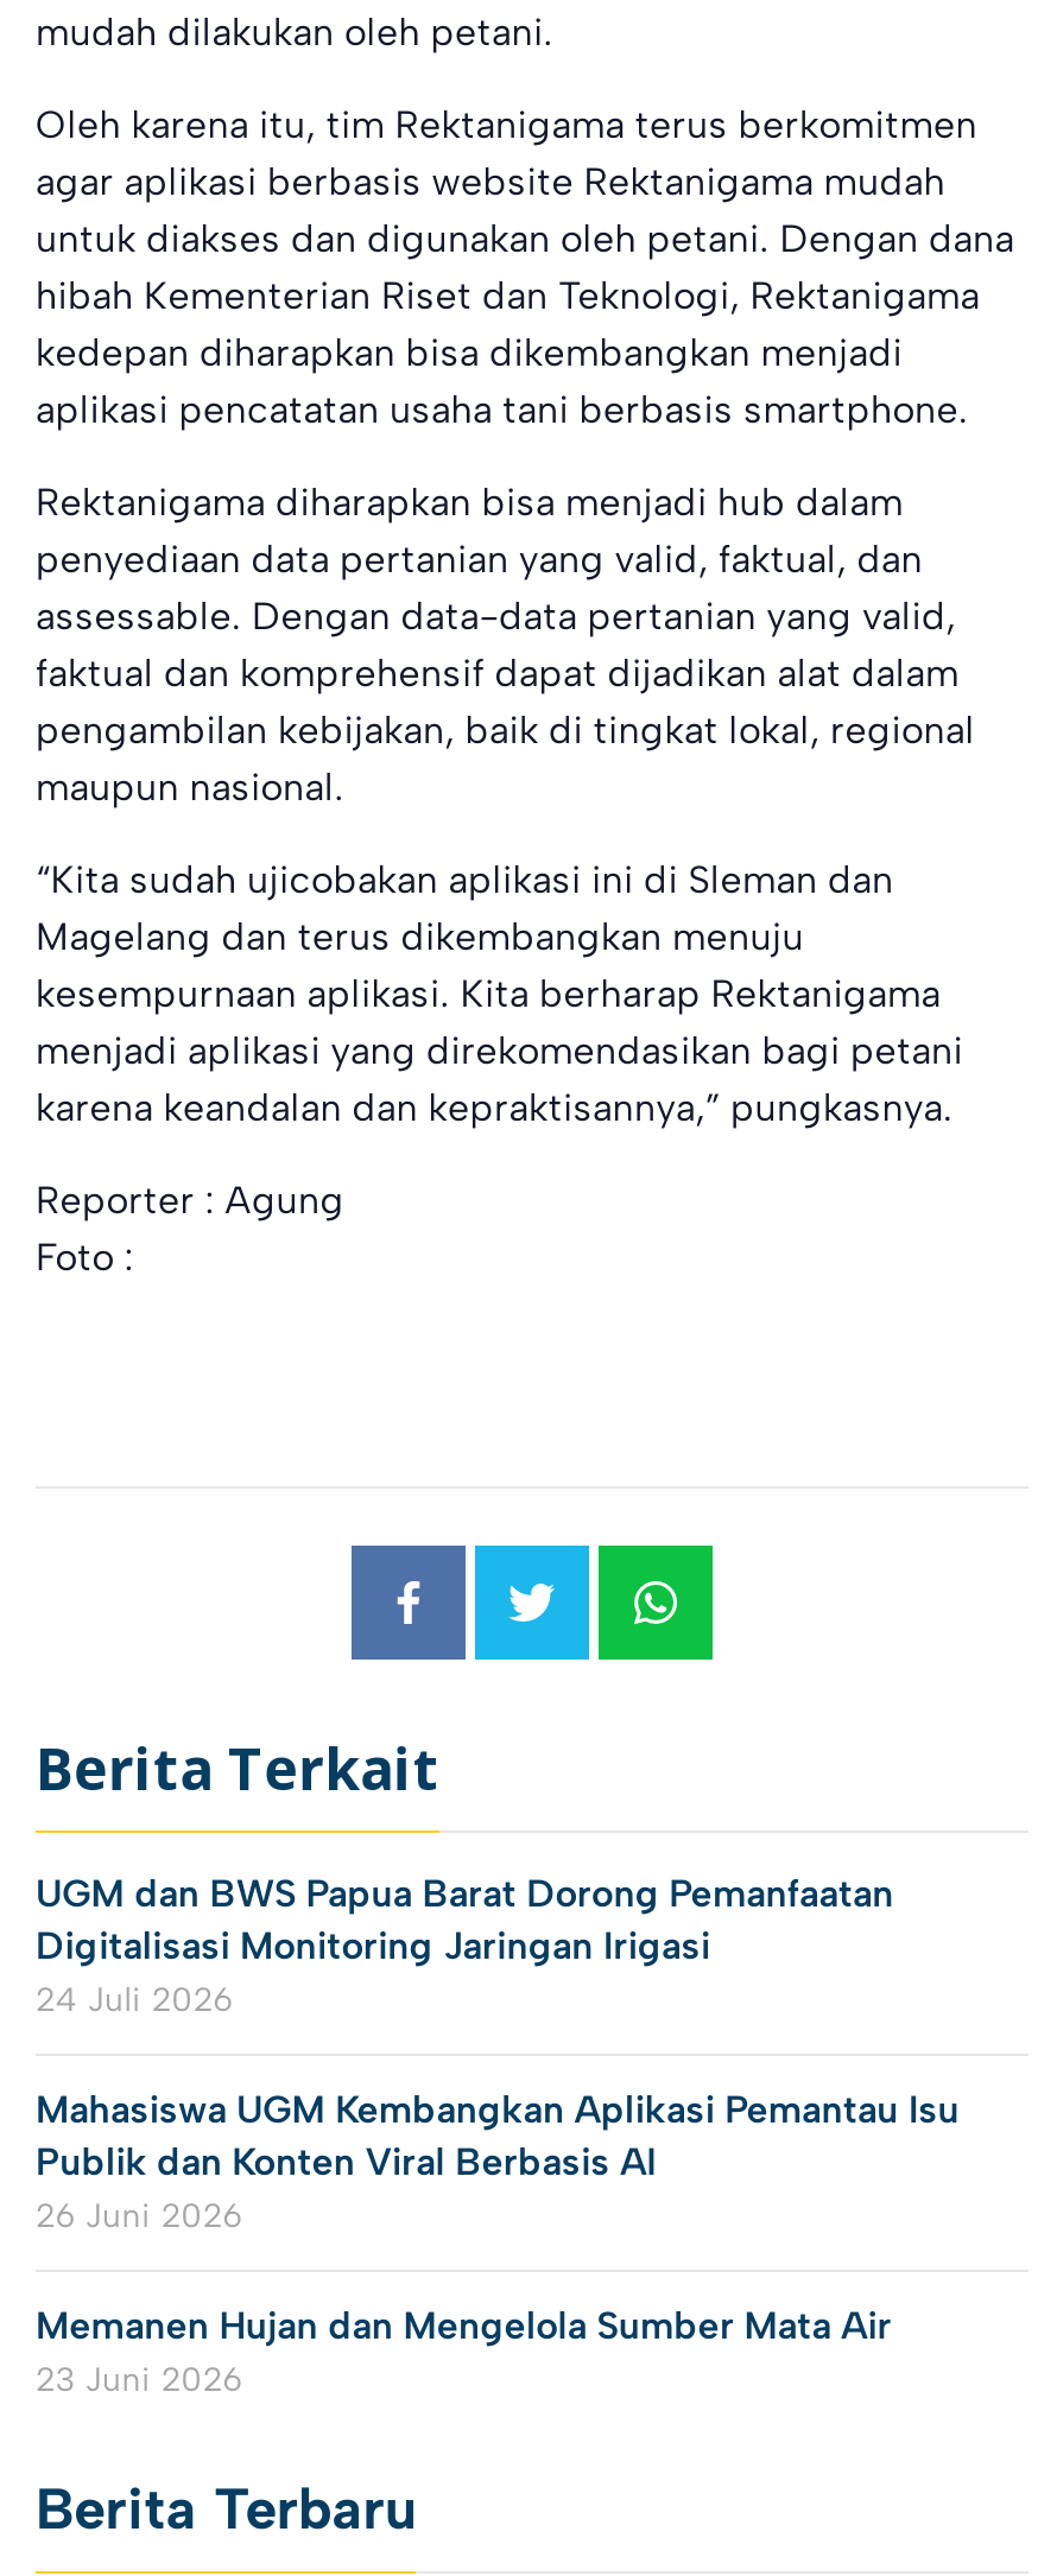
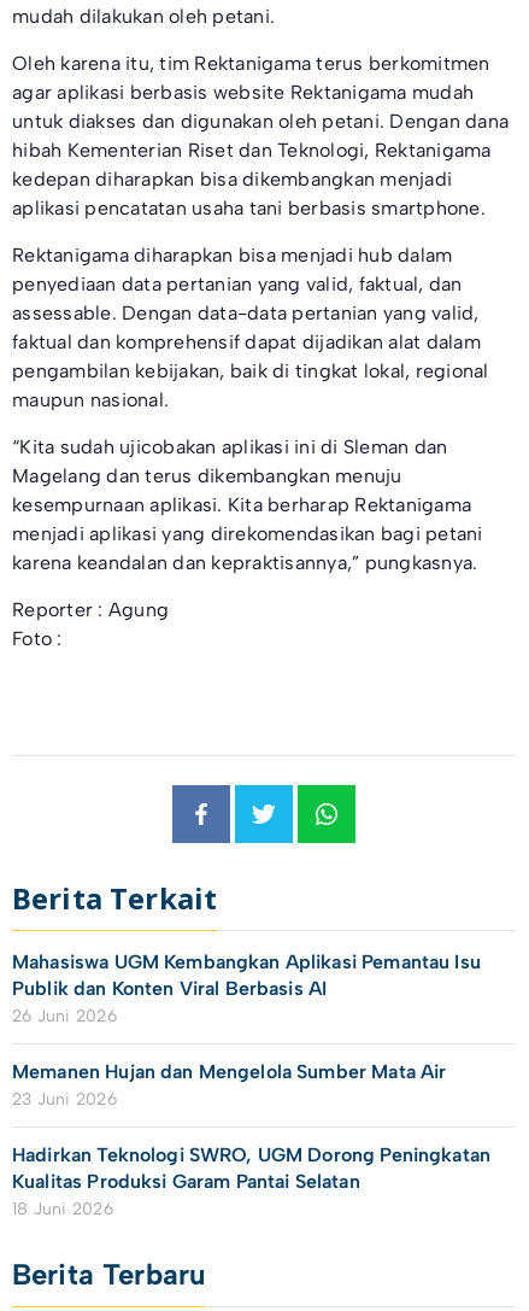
[36,1872,894,2021] UGM dan BWS Papua Barat Dorong Pemanfaatan | Digitalisasi Monitoring Jaringan Irigasi | 24 Juli 2026 -> none
moved [36,2088,959,2401] -> [12,951,481,1110]: Mahasiswa UGM Kembangkan Aplikasi Pemantau Isu | Publik dan Konten Viral Berbasis AI | 26 Juni 2026 | Memanen Hujan dan Mengelola Sumber Mata Air | 23 Juni 2026
none -> [12,1144,491,1220] Hadirkan Teknologi SWRO, UGM Dorong Peningkatan | Kualitas Produksi Garam Pantai Selatan | 18 Juni 2026

